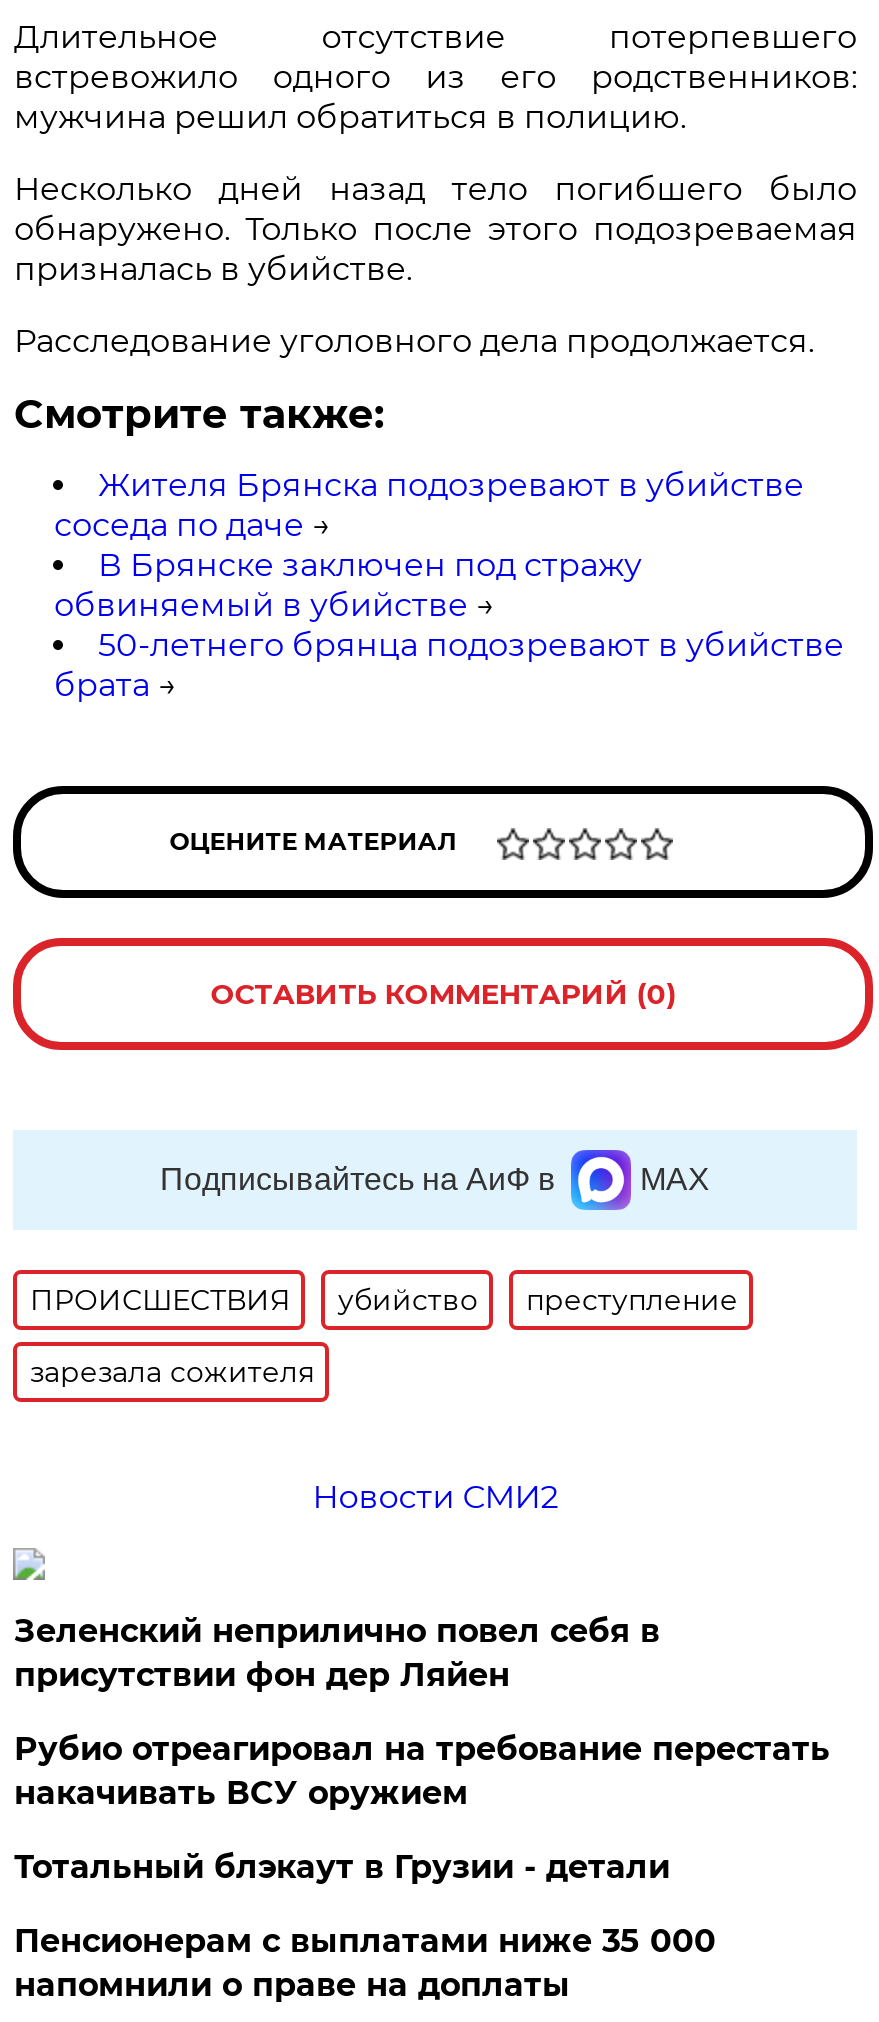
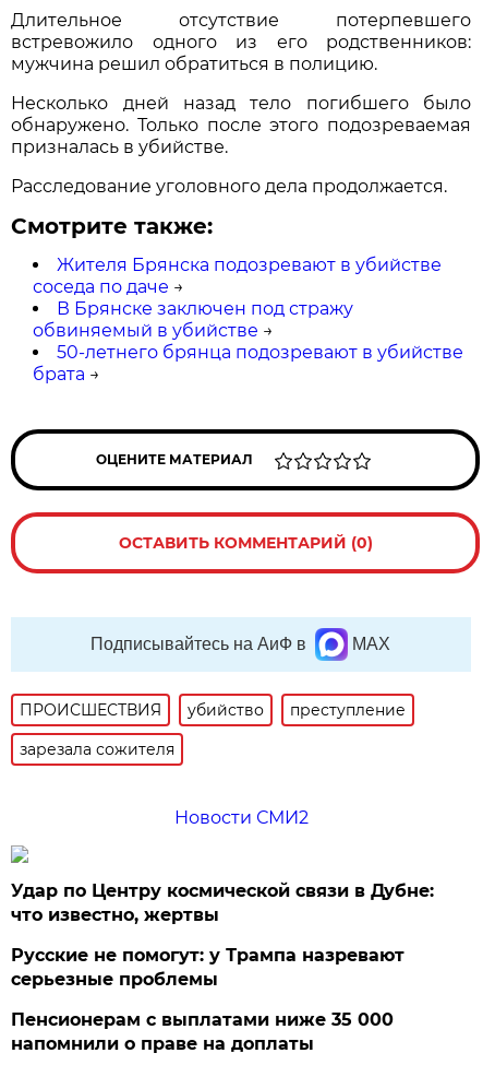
[14,1612,830,1886] Зеленский неприлично повел cебя в | присутствии фон дер Ляйен | Рубио отреагировал на требование перестать | накачивать ВСУ оружием | Тотальный блэкаут в Грузии - детали -> [11,880,434,990] Удар по Центру космической связи в Дубне: | что известно, жертвы | Русские не помогут: у Трампа назревают | серьезные проблемы

